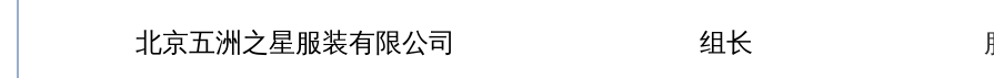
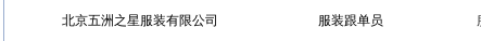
[700,27,753,58] 组长 -> [318,13,383,28] 服装跟单员

